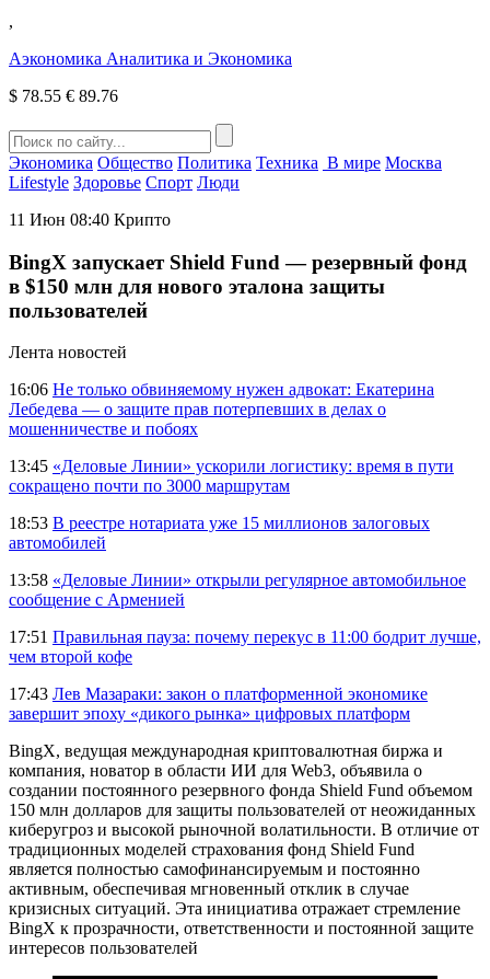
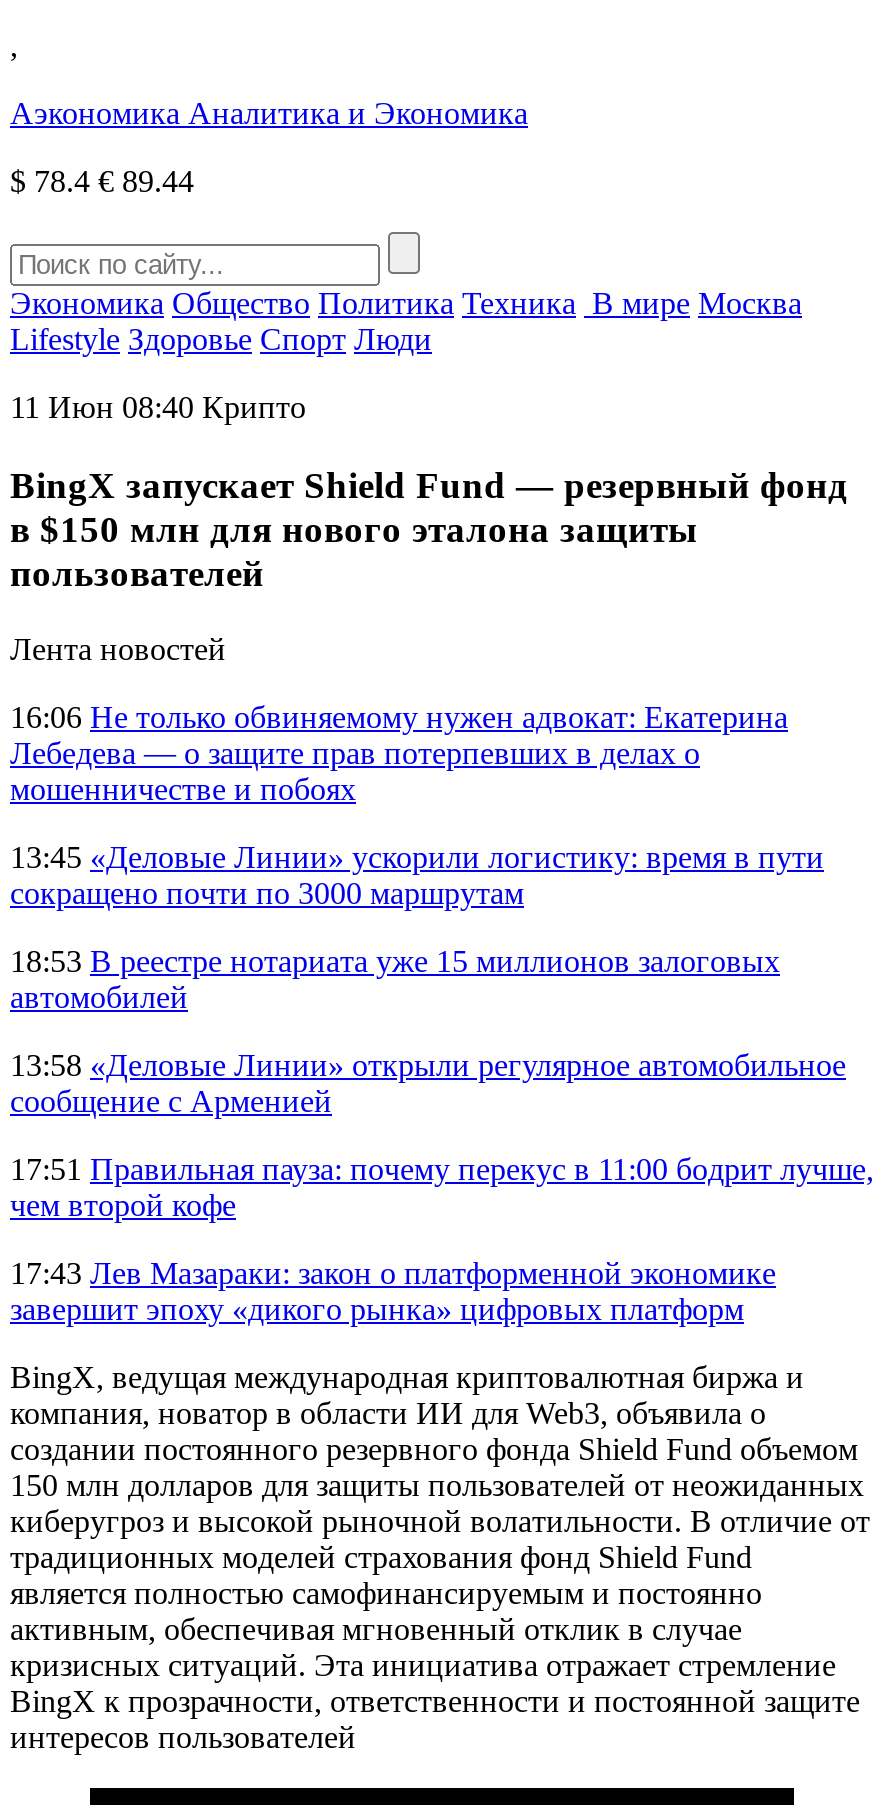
[9,87,118,105] $78.55 €89.76 -> [10,164,194,198] $78.4 €89.44

